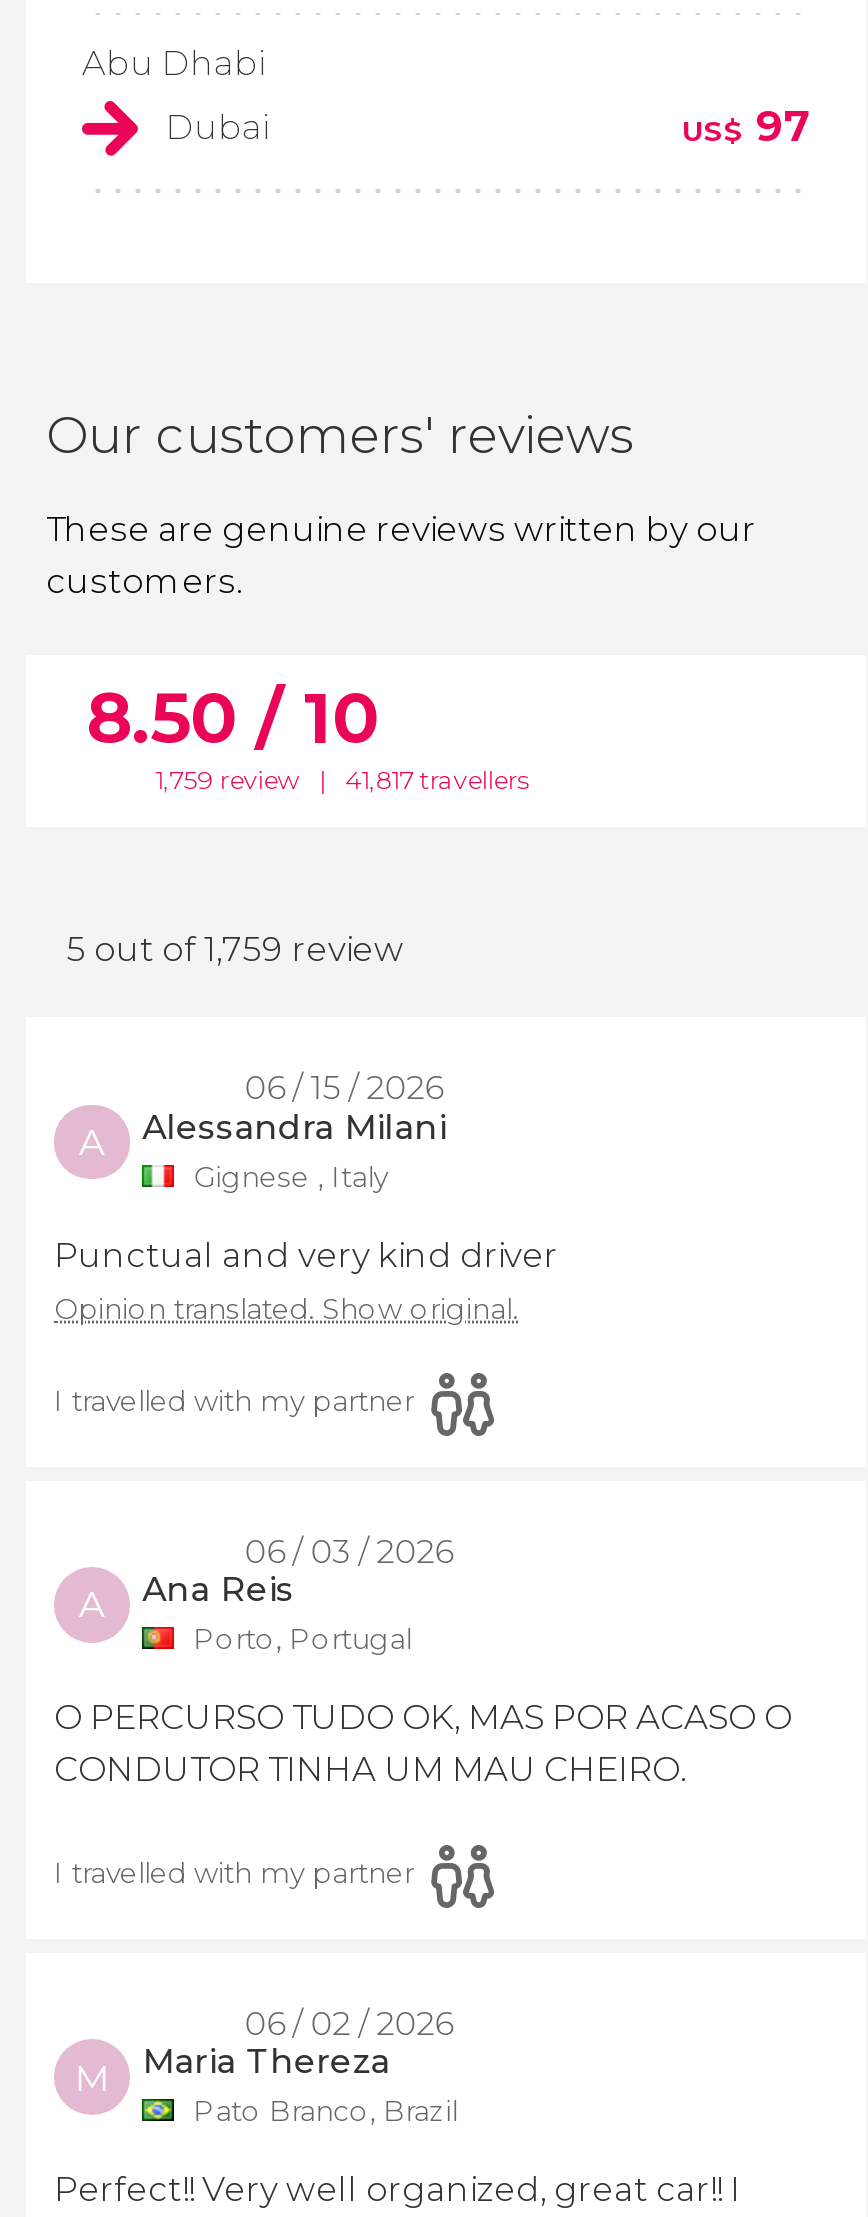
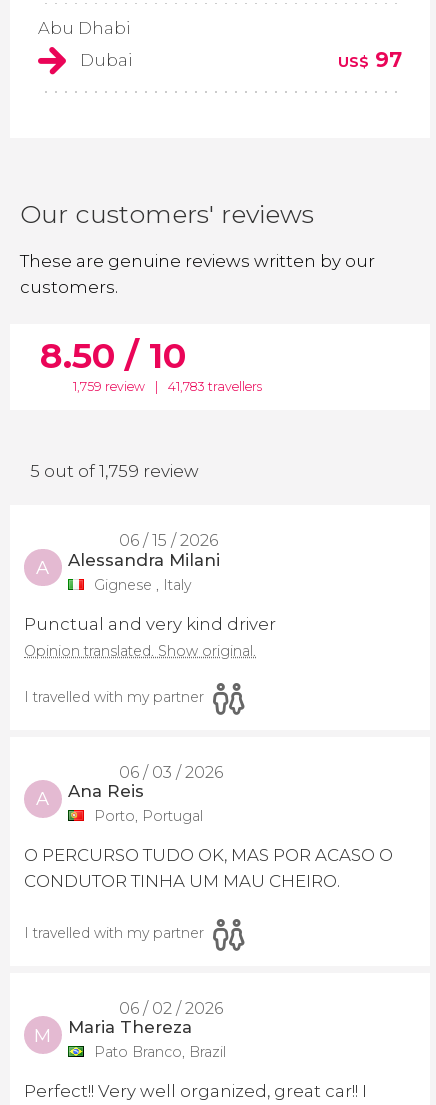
[346,765,528,795] 41,817 travellers -> [168,379,262,394] 41,783 travellers

